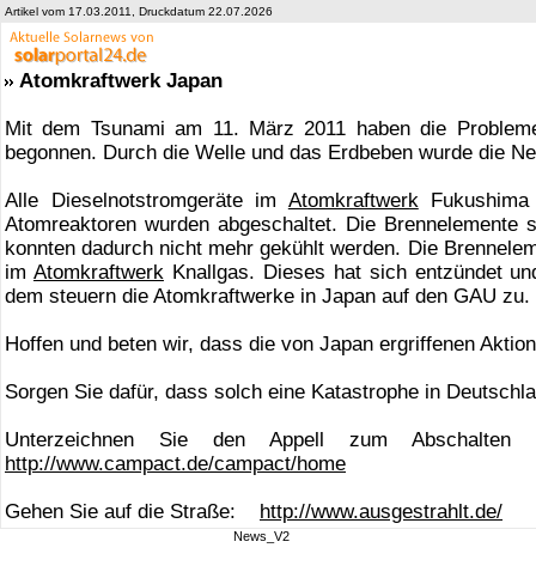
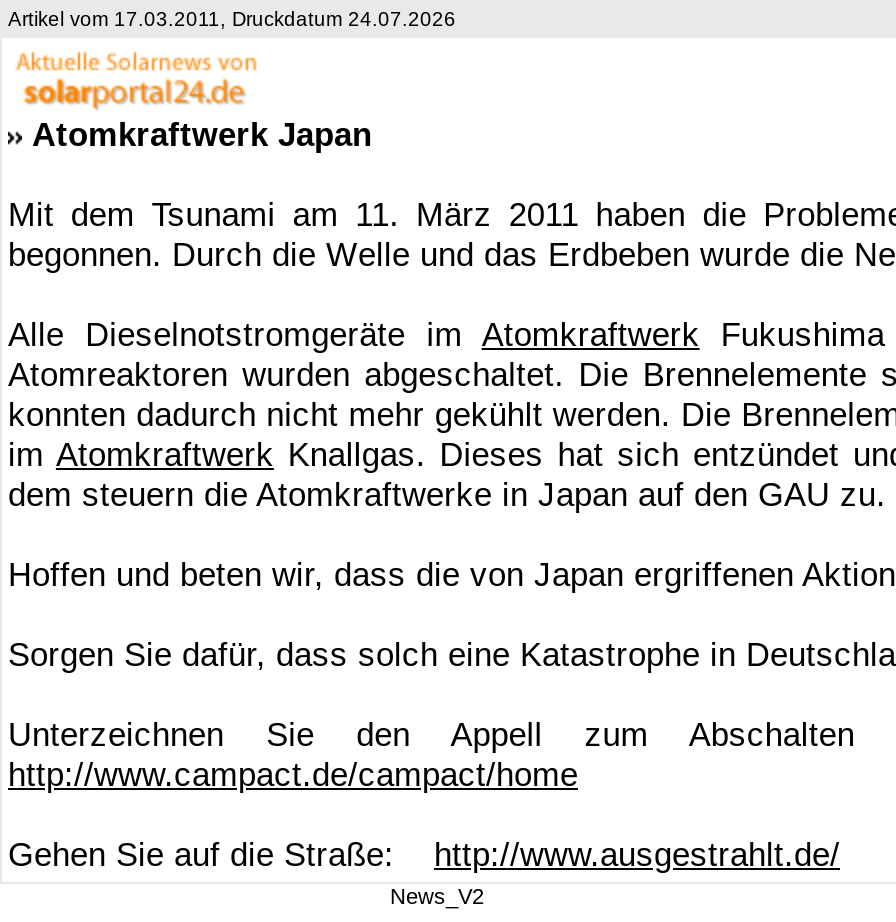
[5,5,273,18] Artikel vom 17.03.2011, Druckdatum 22.07.2026 -> [8,8,456,30] Artikel vom 17.03.2011, Druckdatum 24.07.2026

